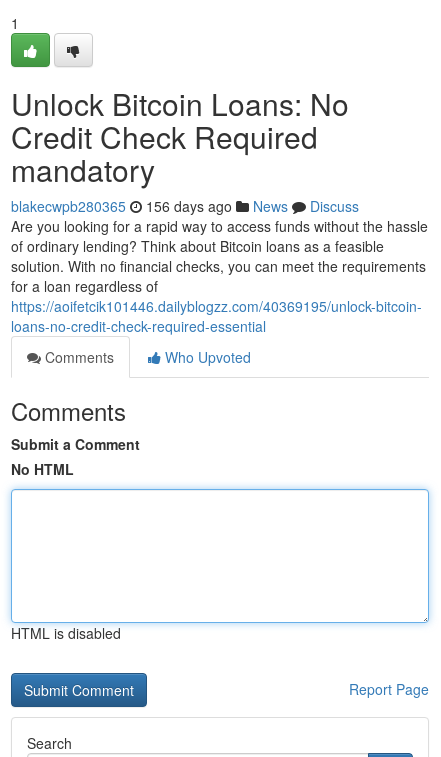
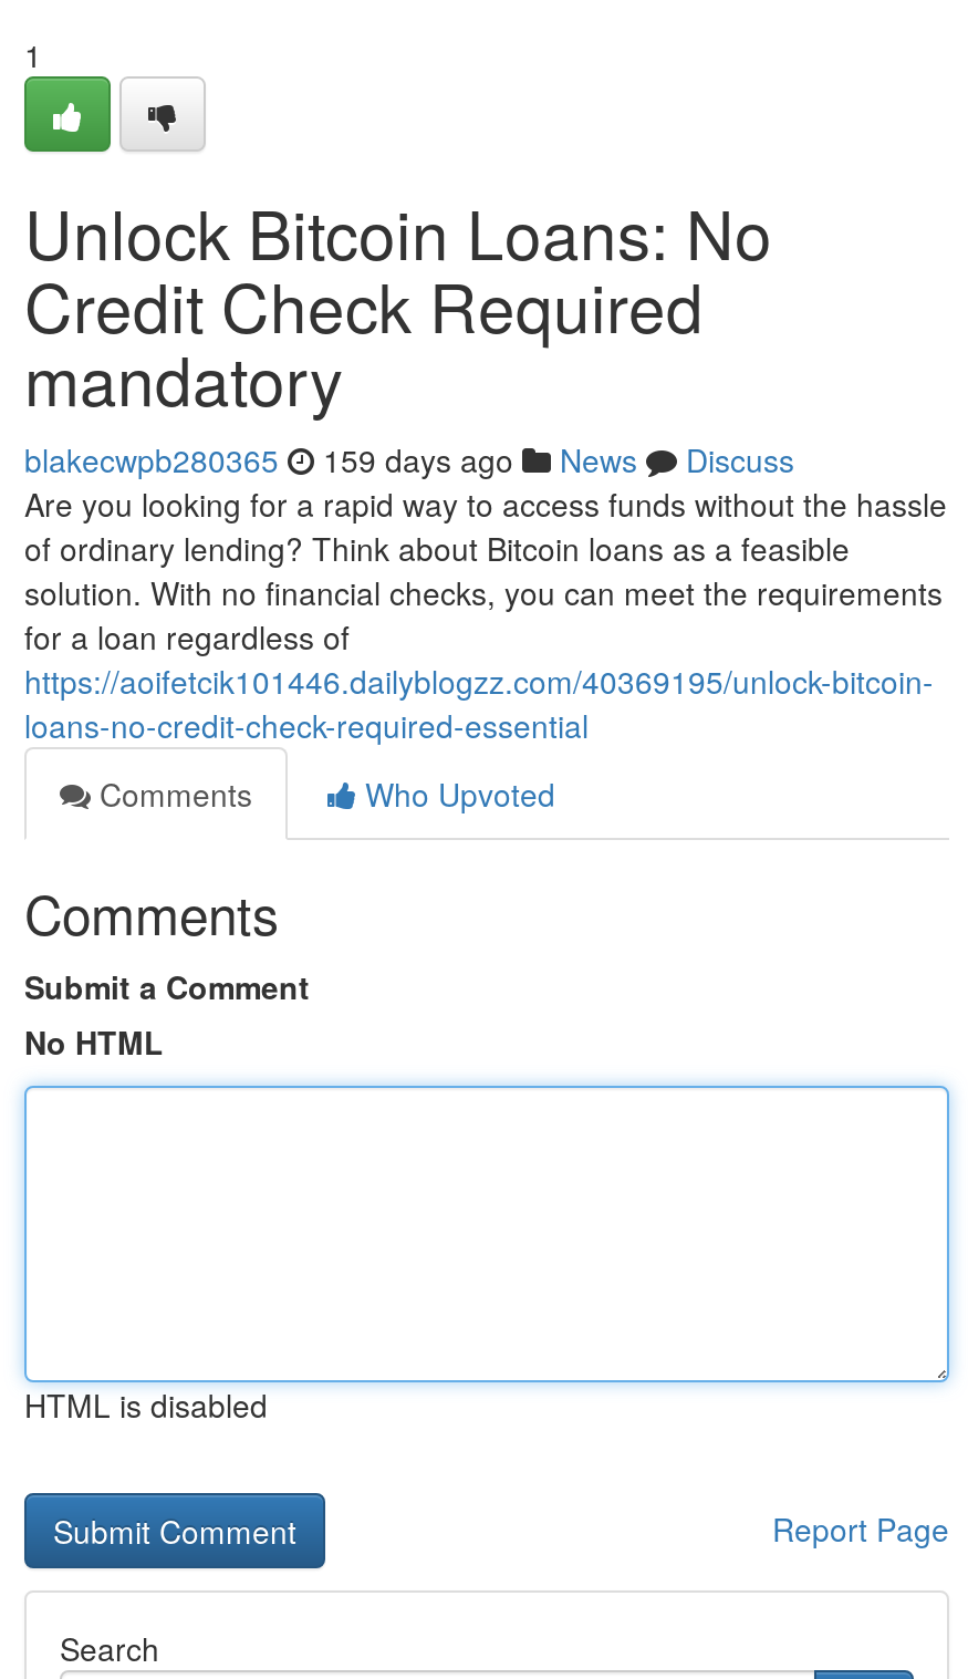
[11,196,359,216] blakecwpb280365 156 days ago News Discuss -> [24,437,794,481] blakecwpb280365 159 days ago News Discuss

